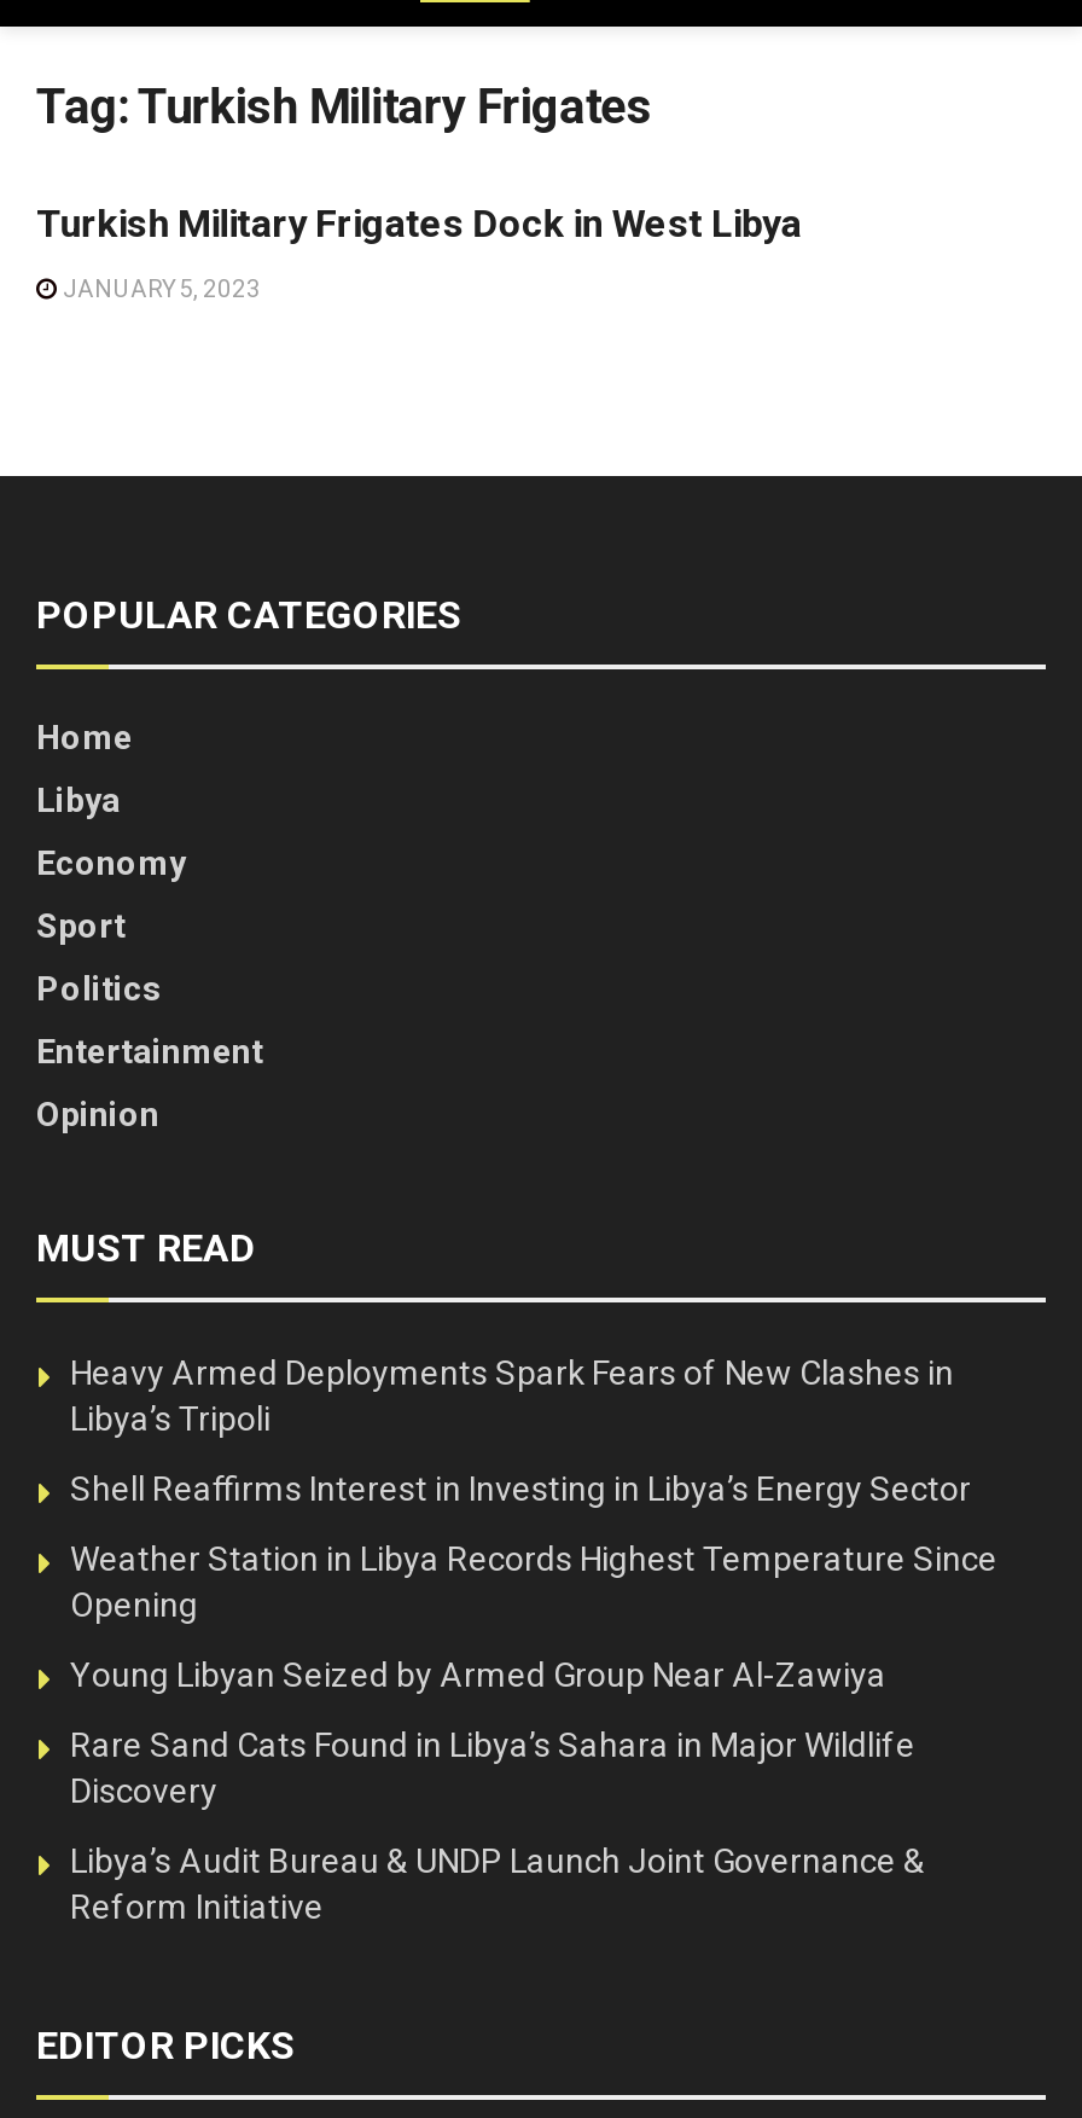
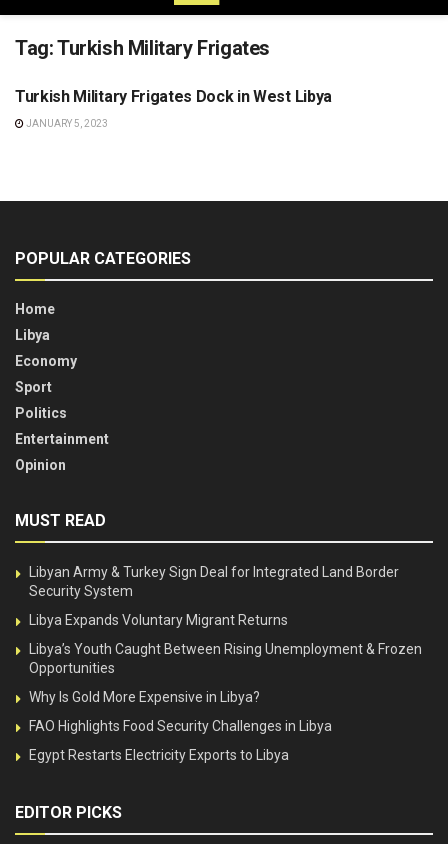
[70,1353,954,1438] Heavy Armed Deployments Spark Fears of New Clashes in | Libya’s Tripoli -> [29,564,399,599] Libyan Army & Turkey Sign Deal for Integrated Land Border | Security System
[70,1469,971,1508] Shell Reaffirms Interest in Investing in Libya’s Energy Sector -> [29,612,288,628] Libya Expands Voluntary Migrant Returns
[70,1539,997,1624] Weather Station in Libya Records Highest Temperature Since | Opening -> [29,641,422,676] Libya’s Youth Caught Between Rising Unemployment & Frozen | Opportunities
[70,1655,886,1694] Young Libyan Seized by Armed Group Near Al-Zawiya -> [29,689,260,705] Why Is Gold More Expensive in Libya?
[70,1725,915,1810] Rare Sand Cats Found in Libya’s Sahara in Major Wildlife | Discovery -> [29,718,332,734] FAO Highlights Food Security Challenges in Libya
[70,1841,925,1926] Libya’s Audit Bureau & UNDP Launch Joint Governance & | Reform Initiative -> [29,747,289,763] Egypt Restarts Electricity Exports to Libya

